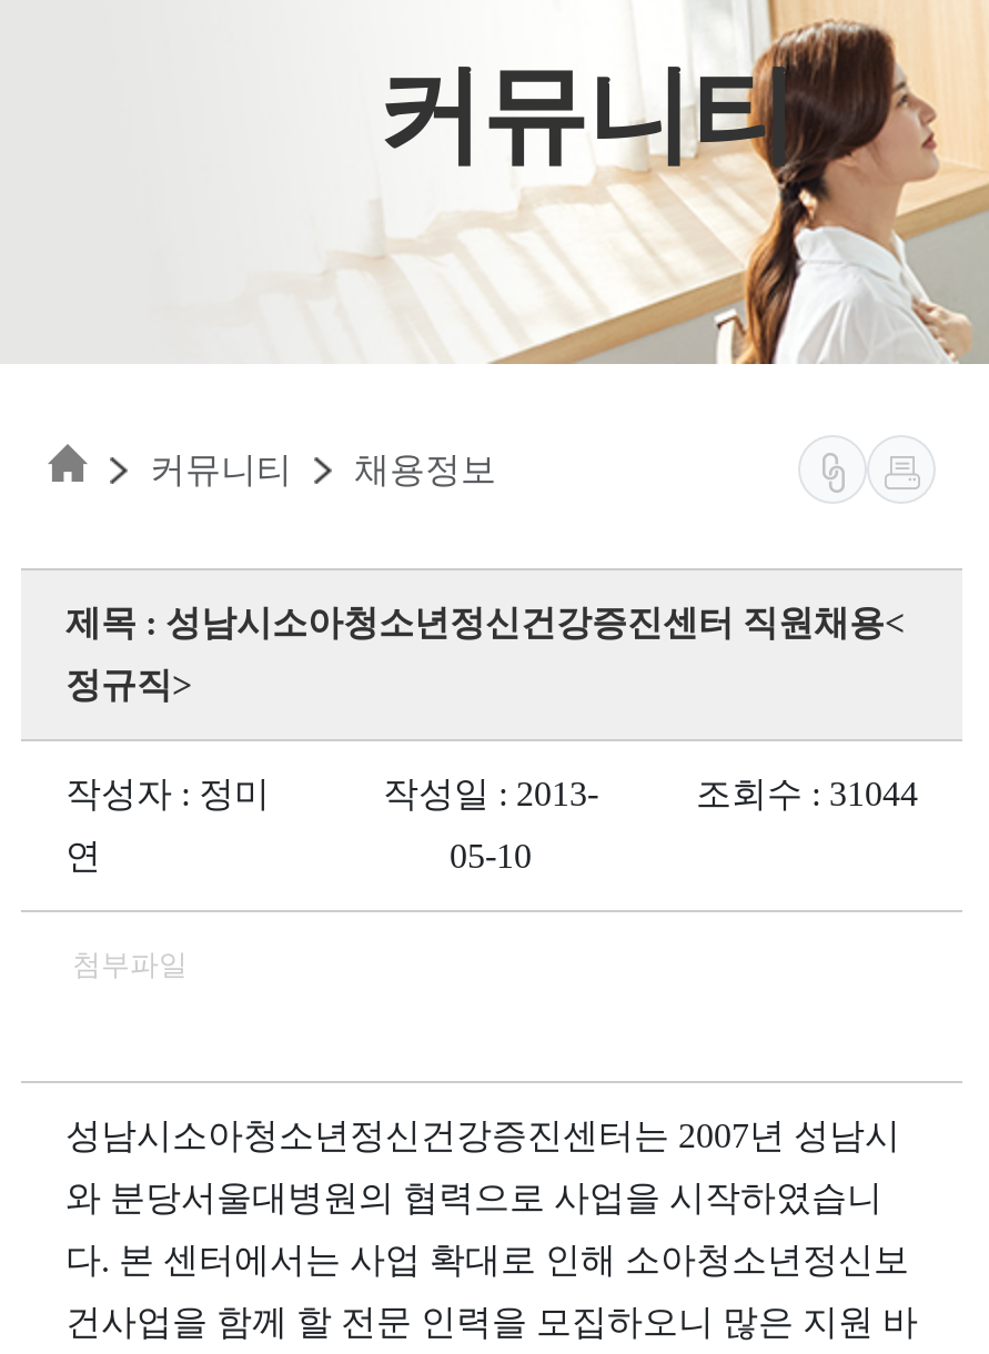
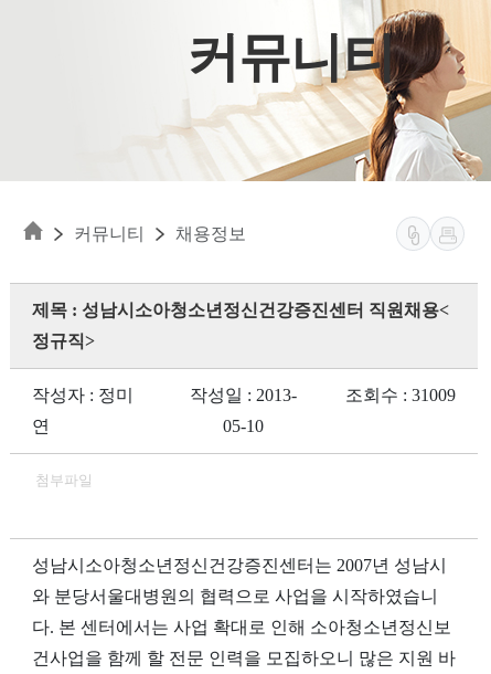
[696,775,918,812] 조회수 : 31044 -> [345,386,456,404] 조회수 : 31009

